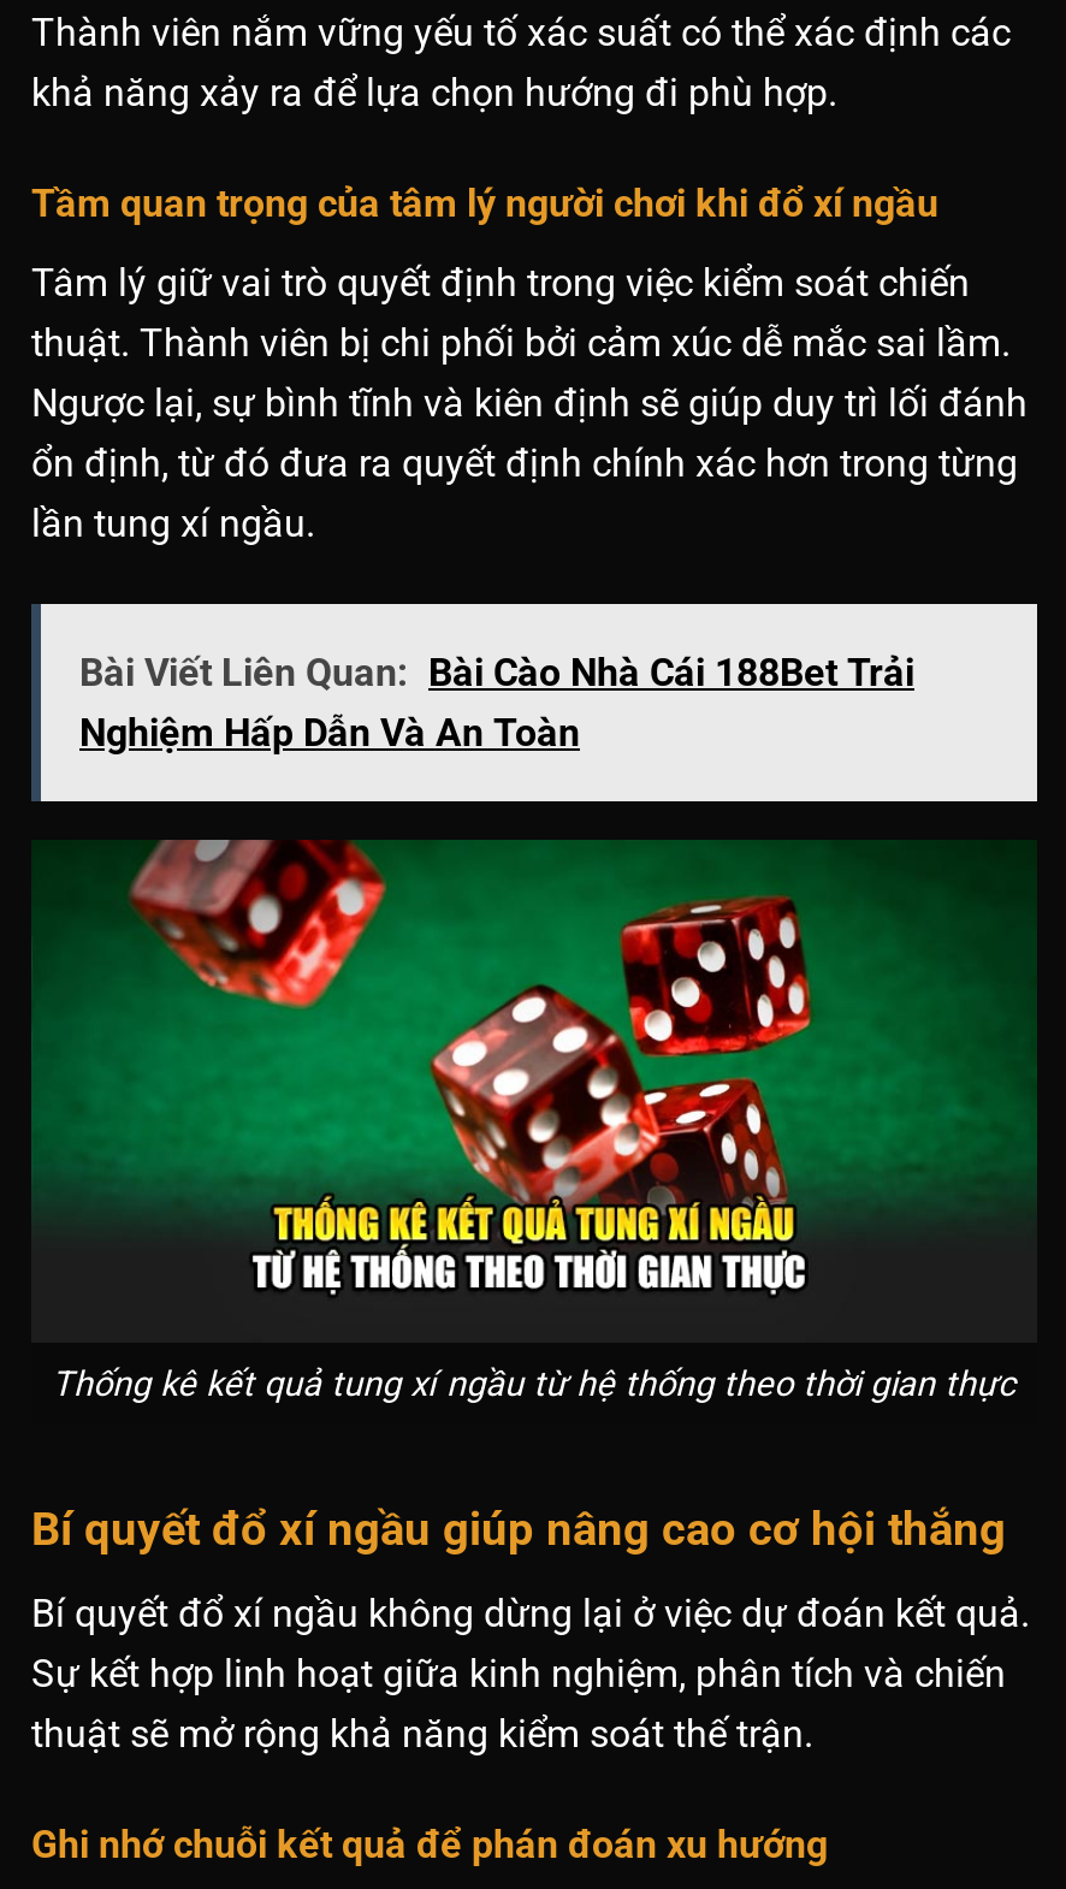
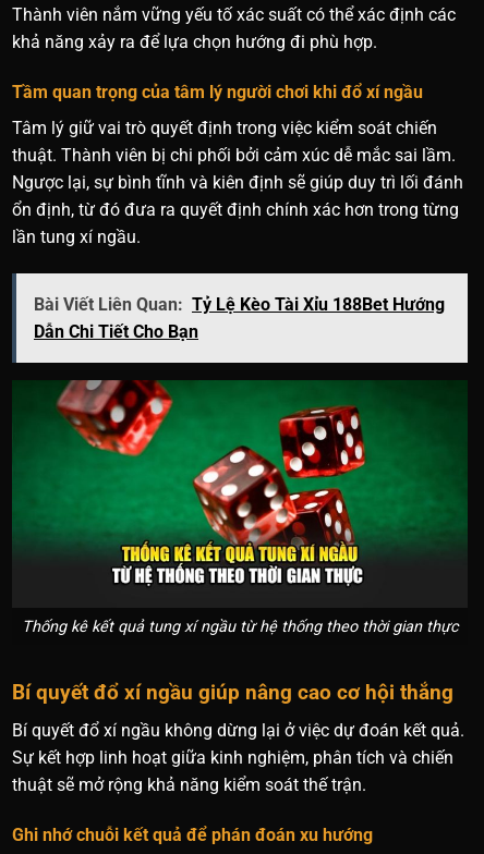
[79,649,914,755] Bài Viết Liên Quan: Bài Cào Nhà Cái 188Bet Trải | Nghiệm Hấp Dẫn Và An Toàn -> [34,294,445,342] Bài Viết Liên Quan: Tỷ Lệ Kèo Tài Xỉu 188Bet Hướng | Dẫn Chi Tiết Cho Bạn

